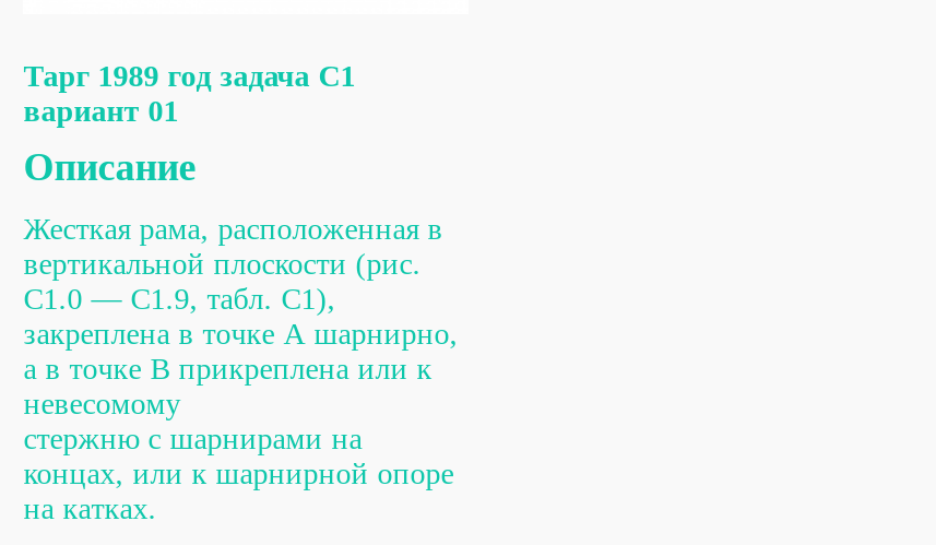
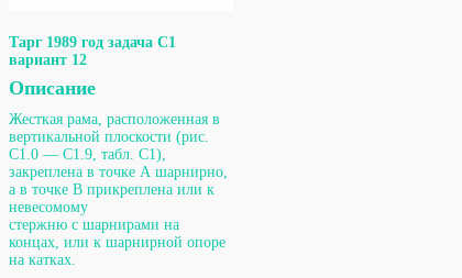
[23,96,178,129] вариант 01 -> [9,52,87,69] вариант 12

